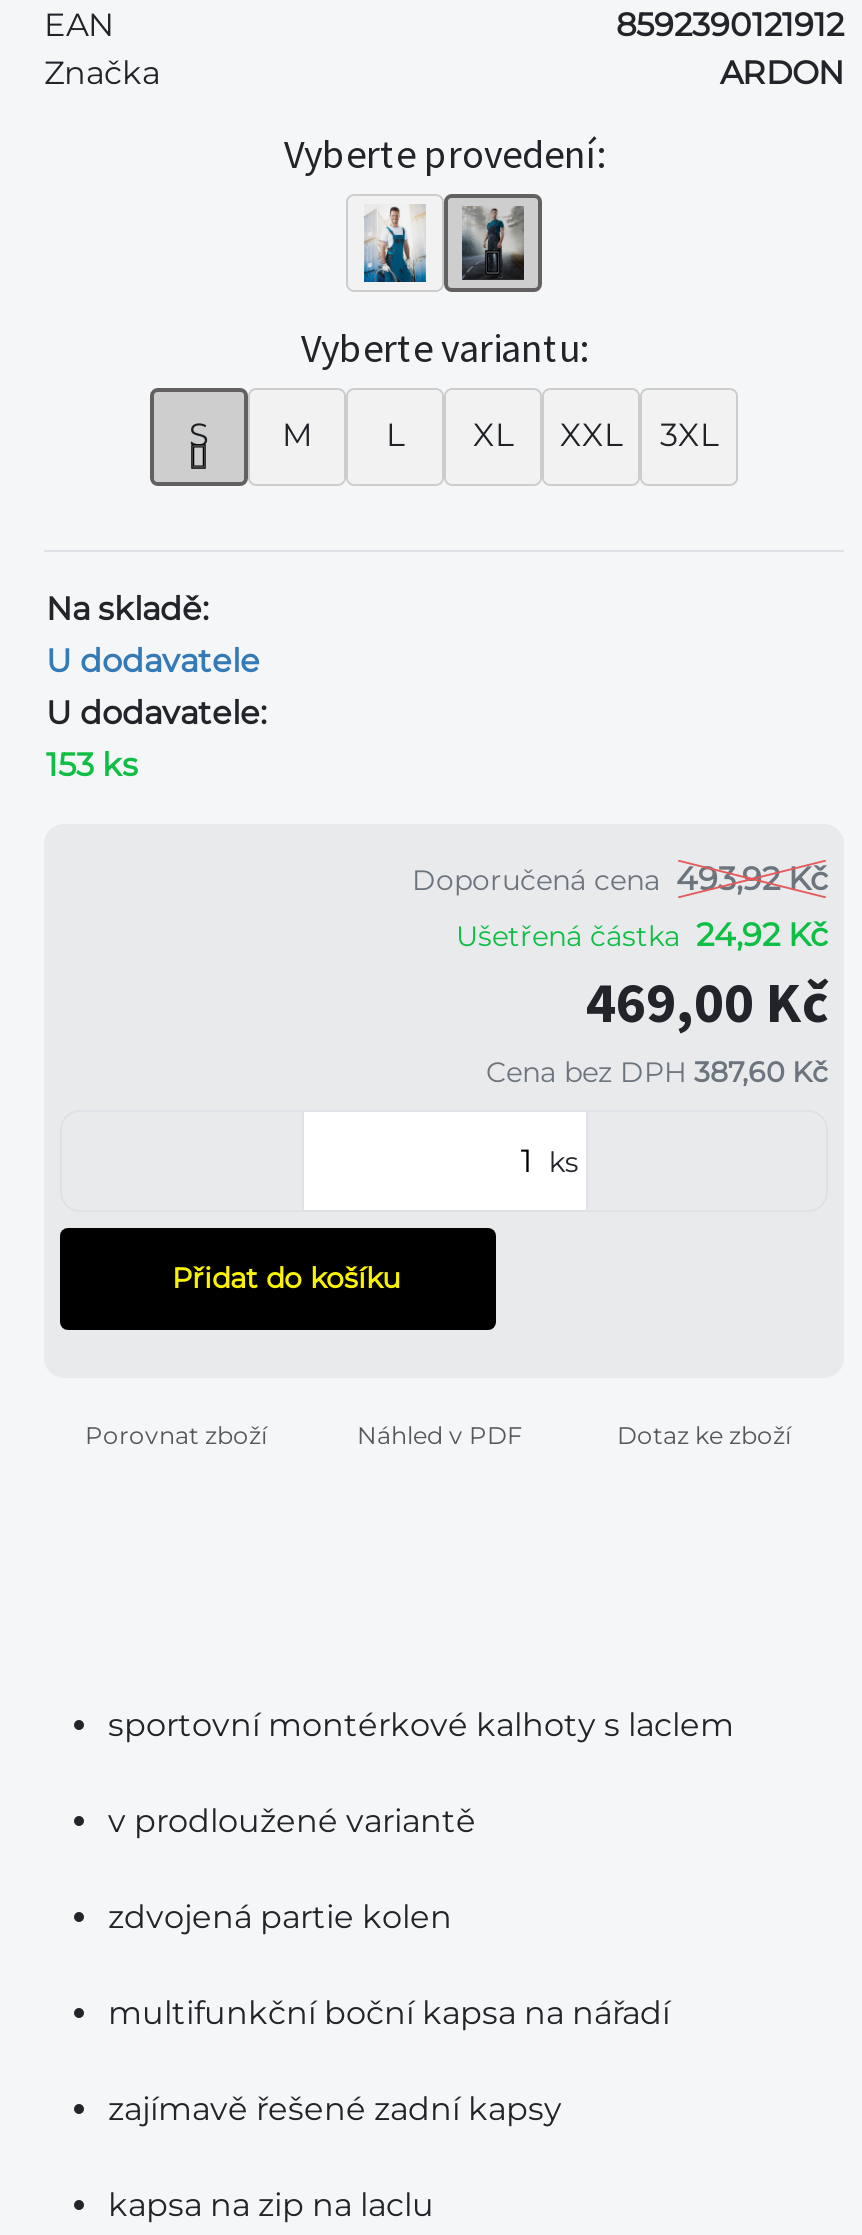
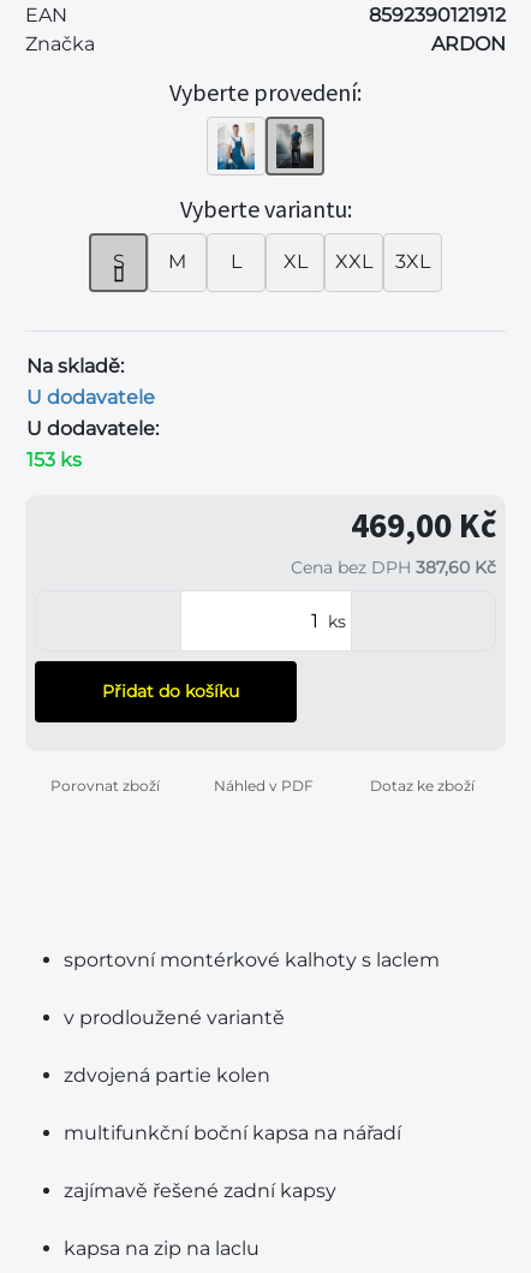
[412,859,828,953] Doporučená cena 493,92 Kč | Ušetřená částka 24,92 Kč -> none

